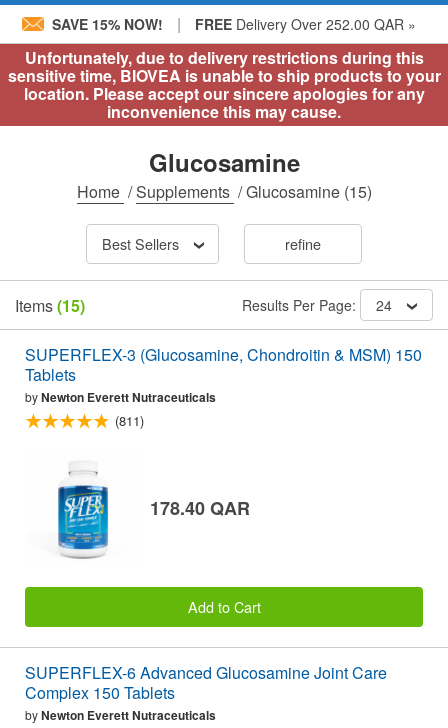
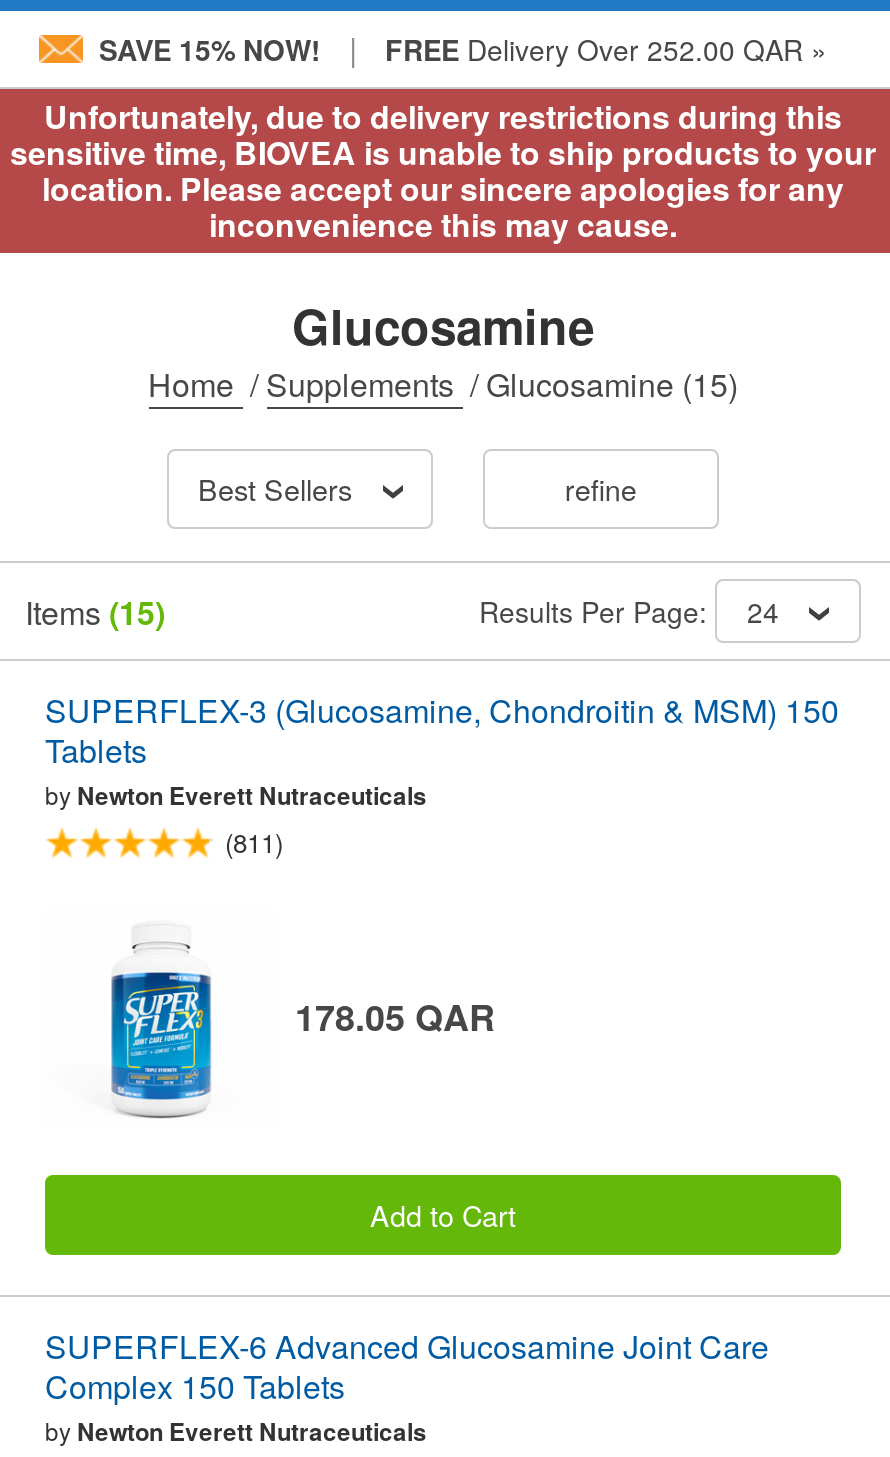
[150,495,250,521] 178.40 QAR -> [295,990,495,1042] 178.05 QAR

